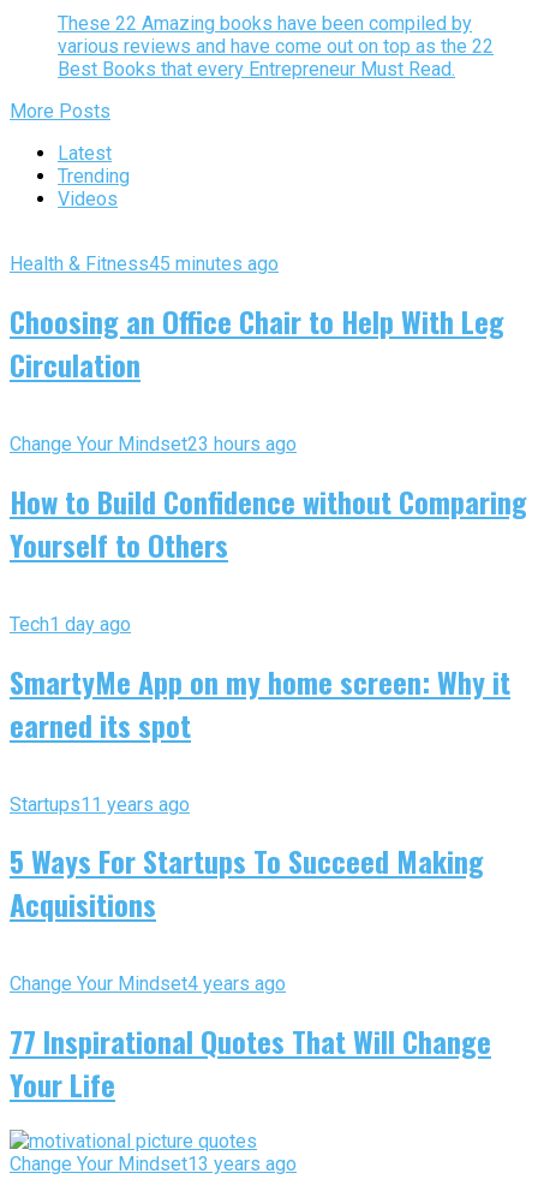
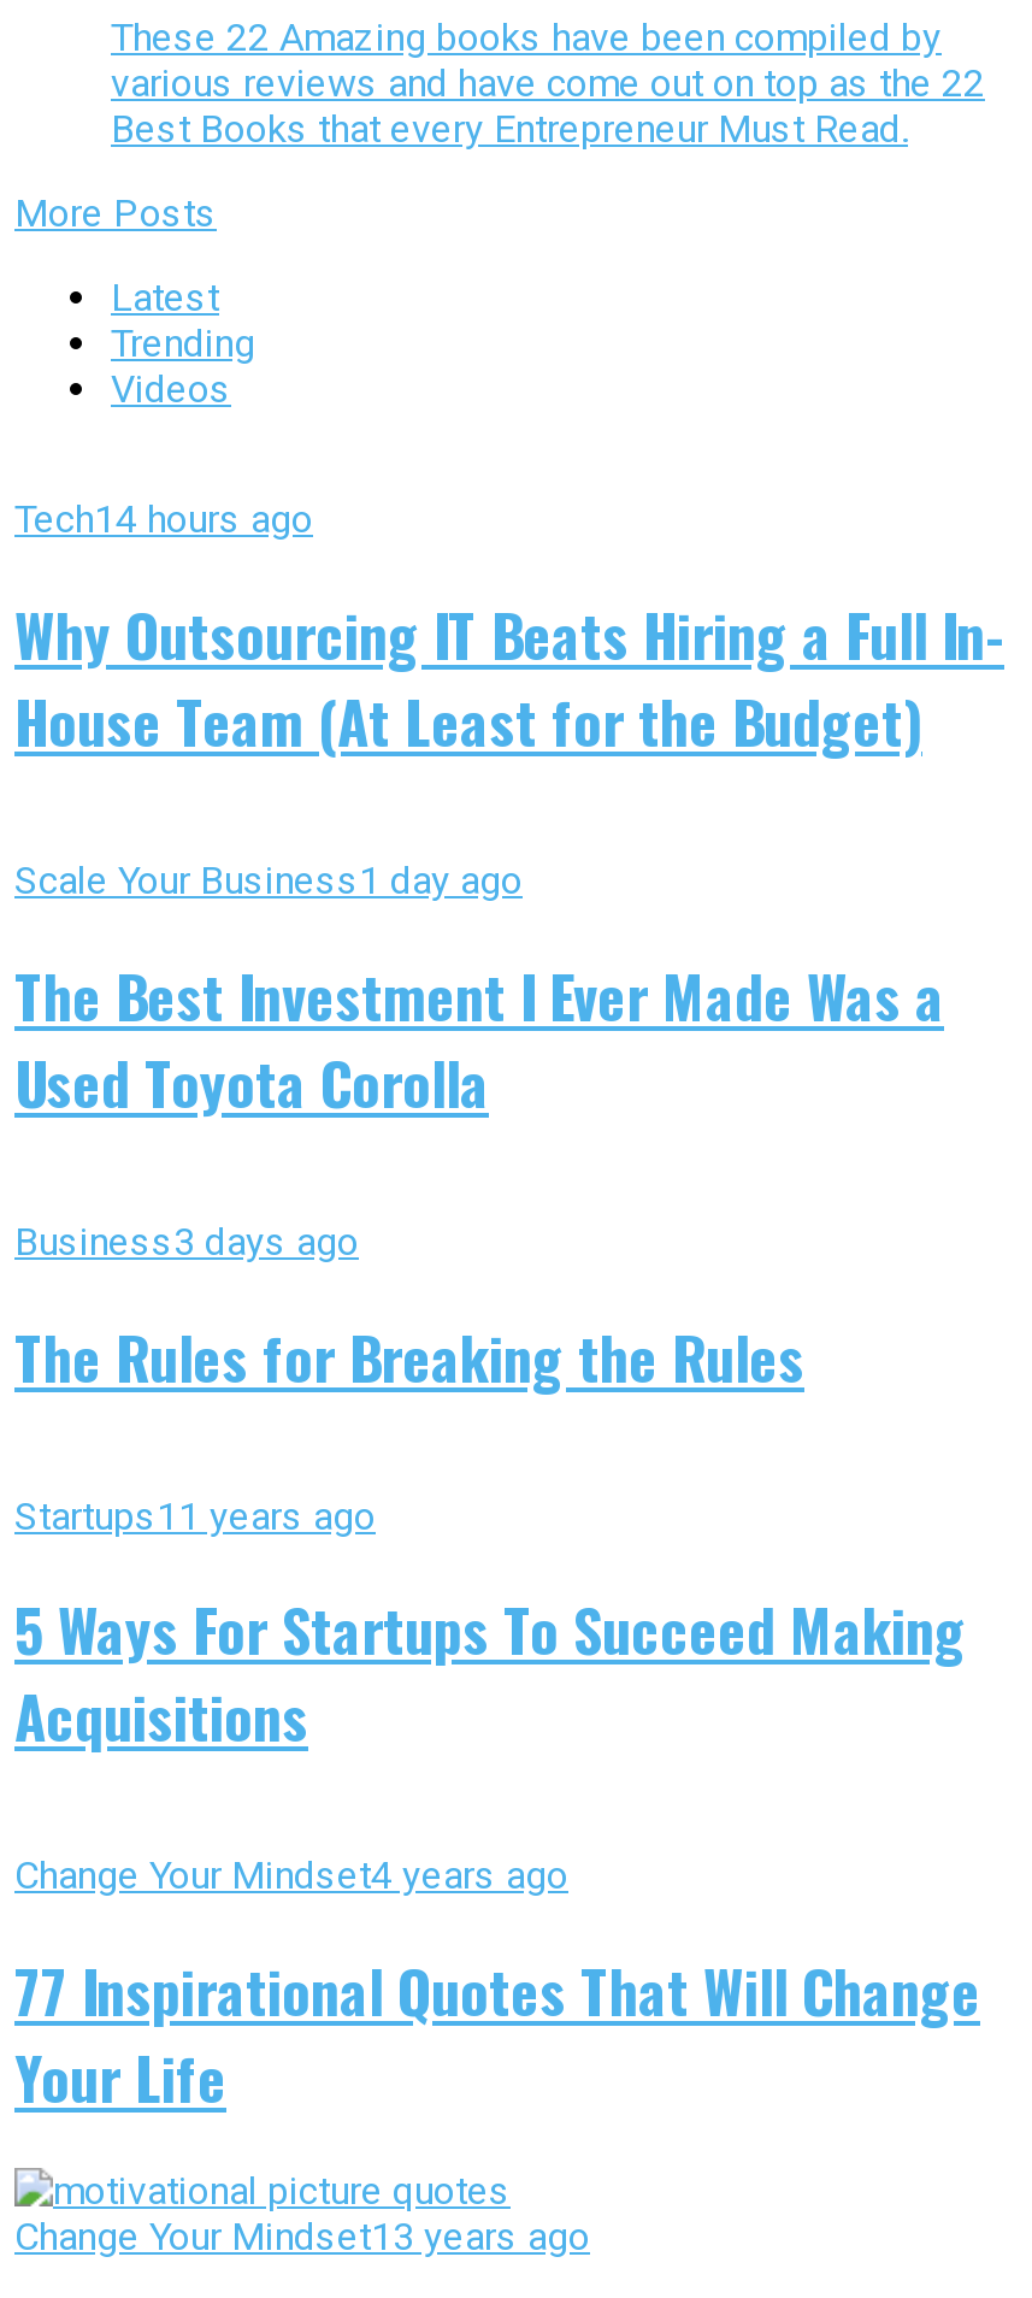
[10,253,279,275] Health & Fitness45 minutes ago -> [14,496,313,542] Tech14 hours ago
[10,299,504,386] Choosing an Office Chair to Help With Leg | Circulation -> [14,590,1004,764] Why Outsourcing IT Beats Hiring a Full In- | House Team (At Least for the Budget)
[10,433,297,455] Change Your Mindset 23 hours ago -> [14,857,523,903] Scale Your Business 1 day ago
[10,479,527,566] How to Build Confidence without Comparing | Yourself to Others -> [14,951,944,1124] The Best Investment I Ever Made Was a | Used Toyota Corolla
[10,613,131,635] Tech1 day ago -> [14,1218,359,1264] Business3 days ago
[10,659,510,746] SmartyMe App on my home screen: Why it | earned its spot -> [14,1312,804,1399] The Rules for Breaking the Rules

